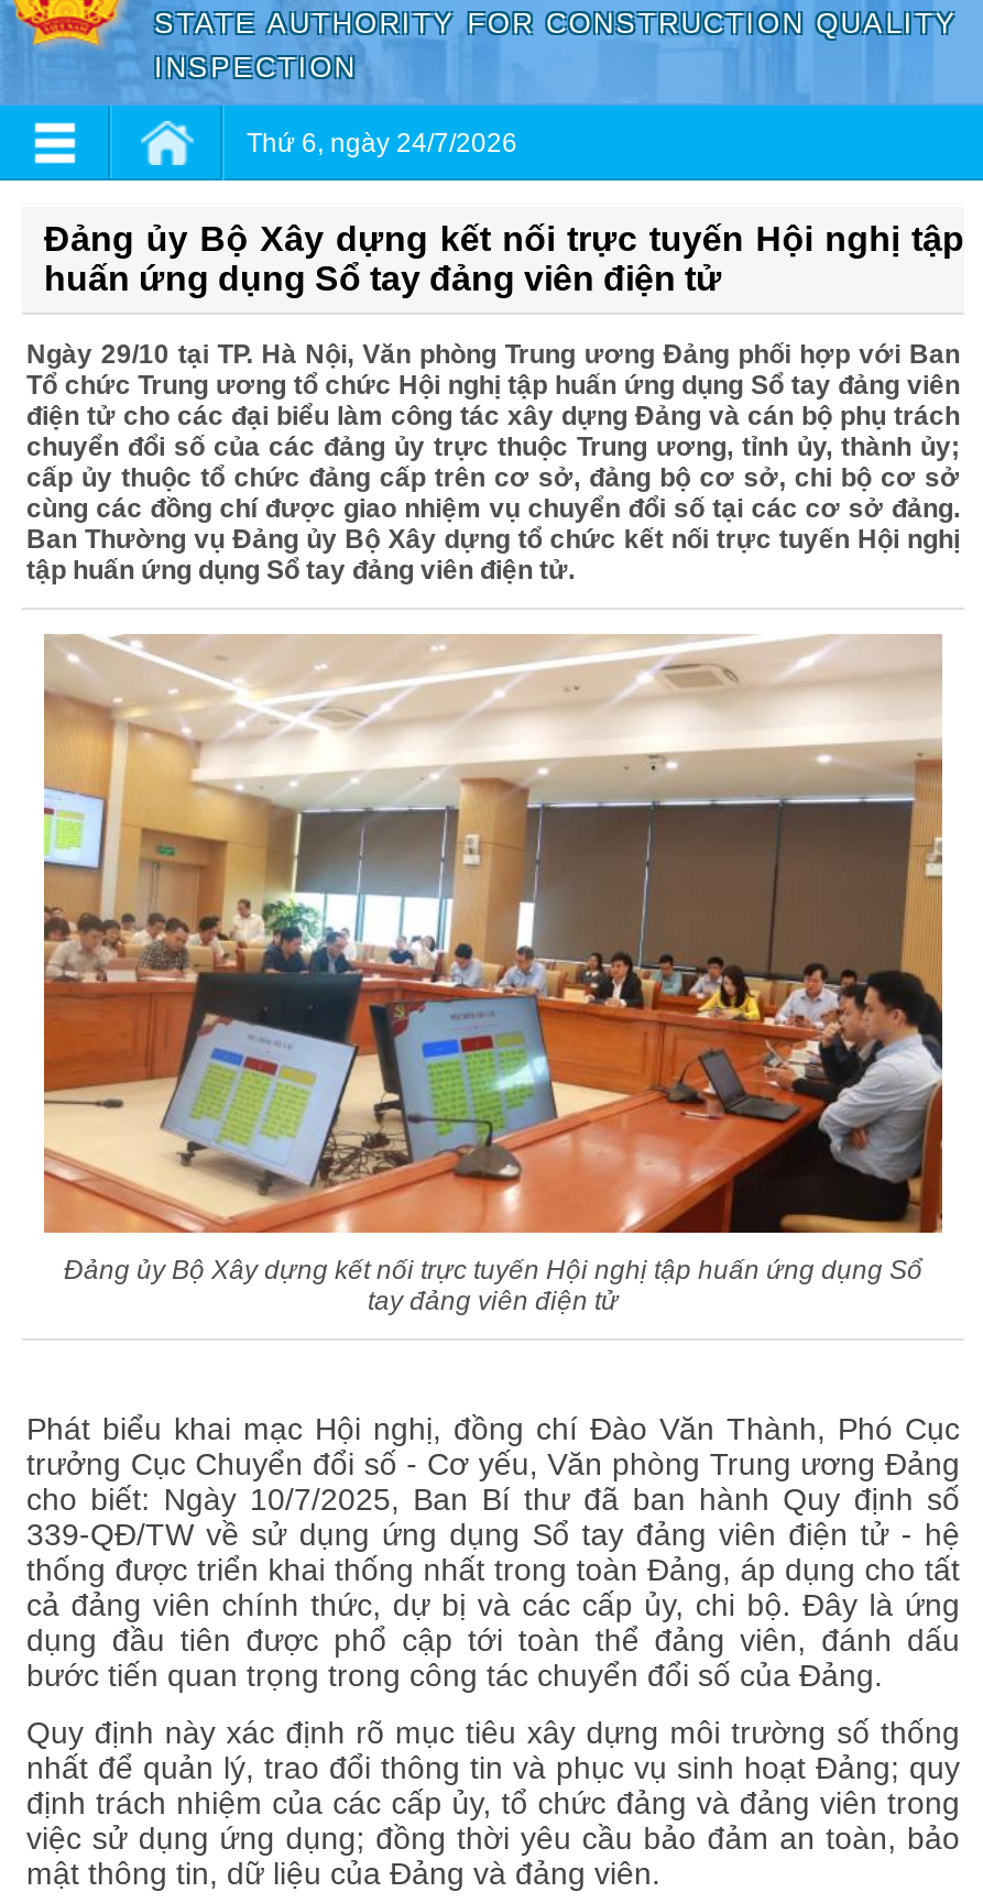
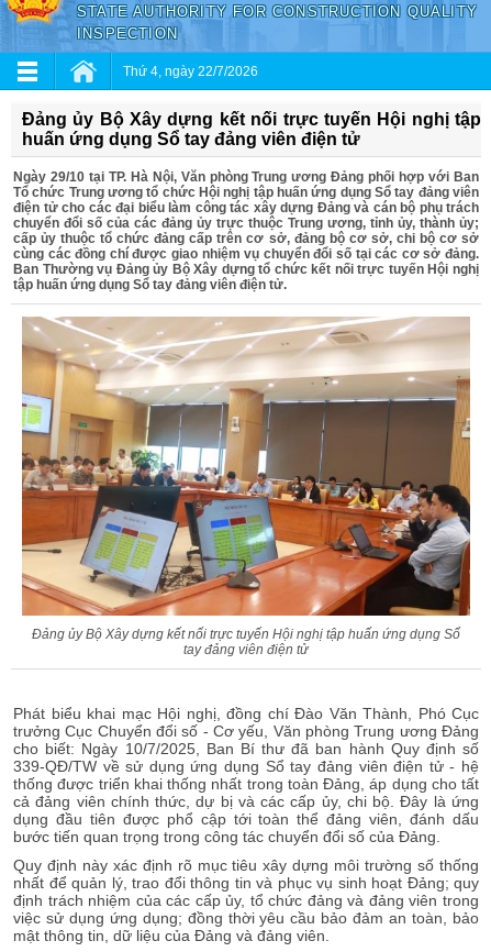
[247,128,517,158] Thứ 6, ngày 24/7/2026 -> [123,64,258,79] Thứ 4, ngày 22/7/2026

